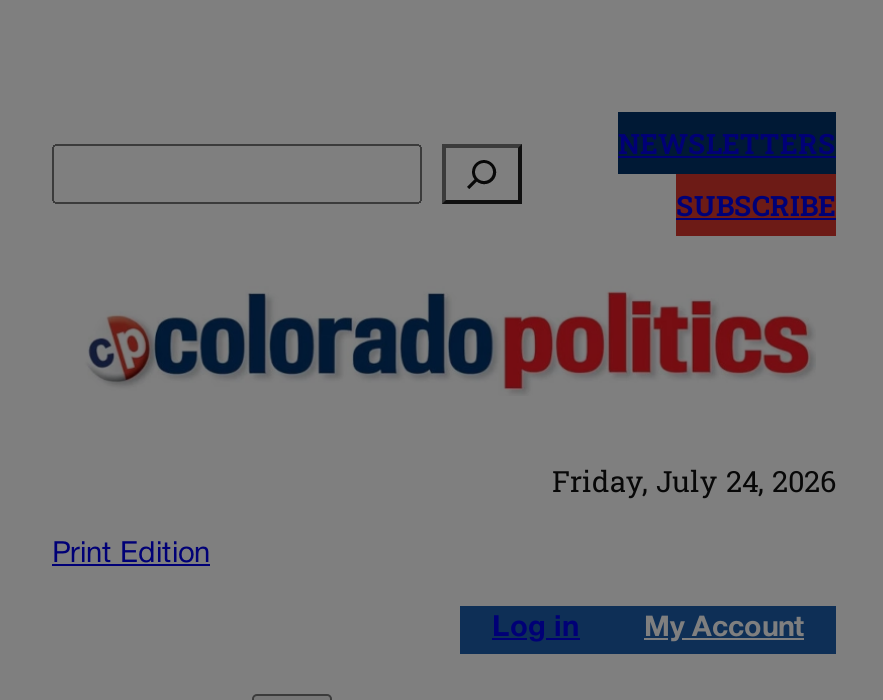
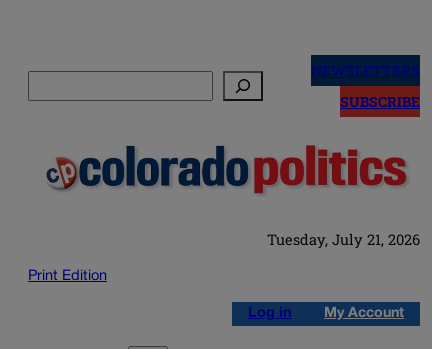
[552,462,836,500] Friday, July 24, 2026 -> [267,230,420,249] Tuesday, July 21, 2026

